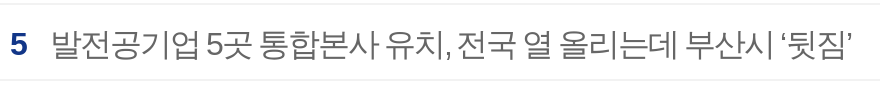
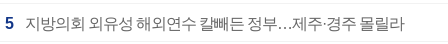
[50,27,852,61] 발전공기업 5곳 통합본사 유치, 전국 열 올리는데 부산시 ‘뒷짐’ -> [25,15,404,32] 지방의회 외유성 해외연수 칼빼든 정부…제주·경주 몰릴라

